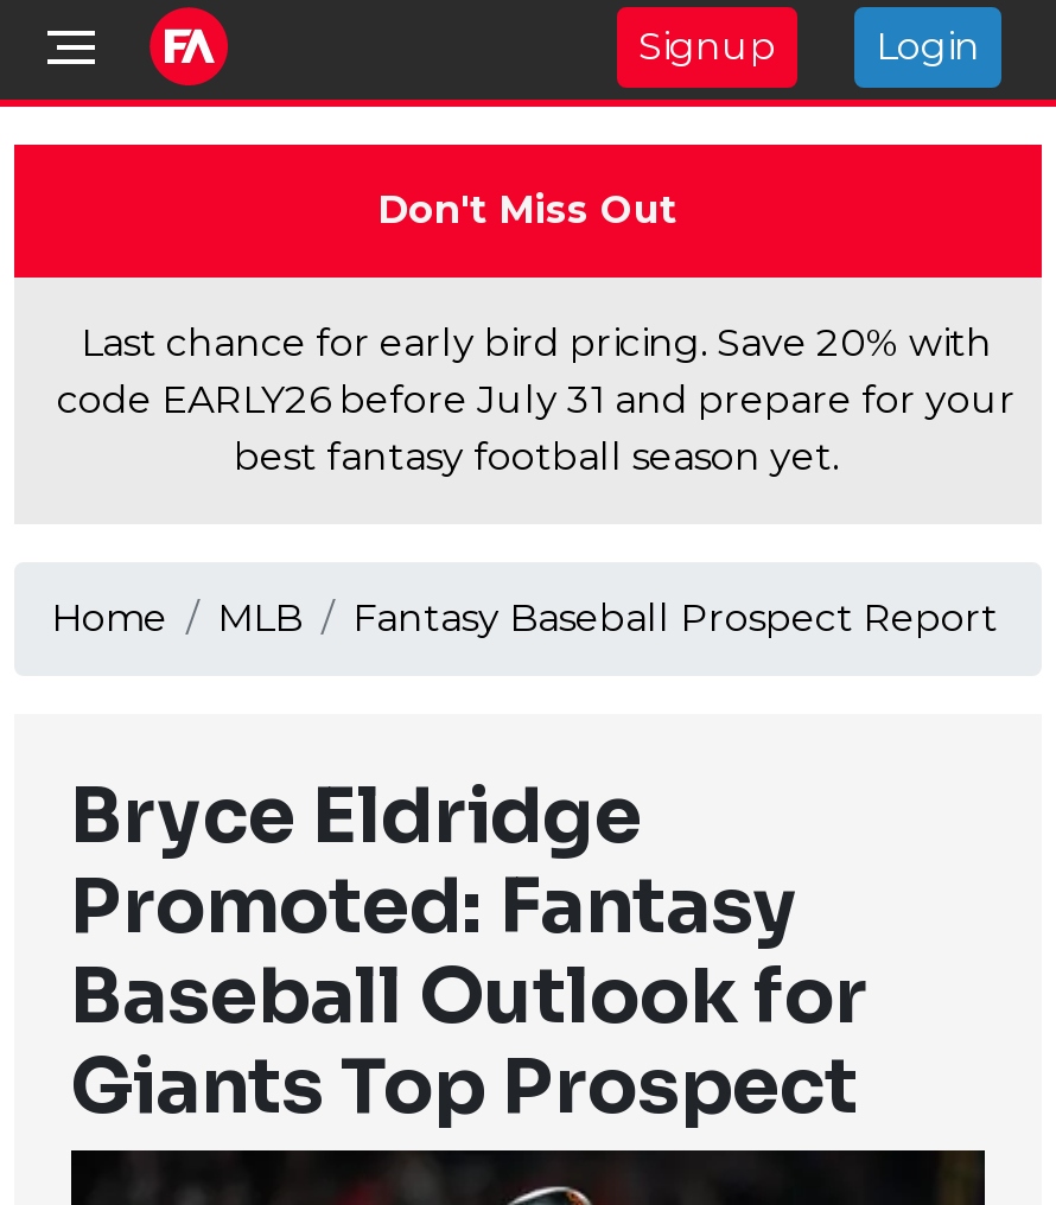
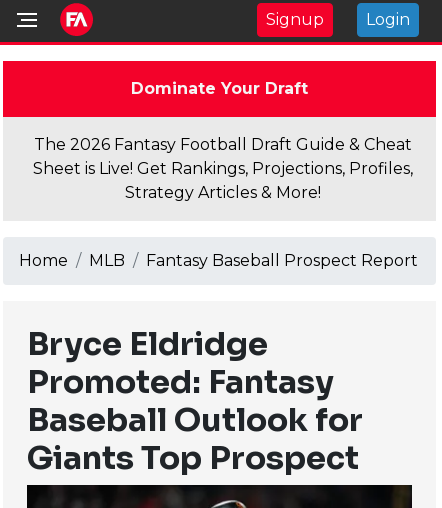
[377,187,676,232] Don't Miss Out -> [130,79,307,98] Dominate Your Draft
[57,320,1016,479] Last chance for early bird pricing. Save 20% with | code EARLY26 before July 31 and prepare for your | best fantasy football season yet. -> [33,135,413,202] The 2026 Fantasy Football Draft Guide & Cheat | Sheet is Live! Get Rankings, Projections, Profiles, | Strategy Articles & More!

